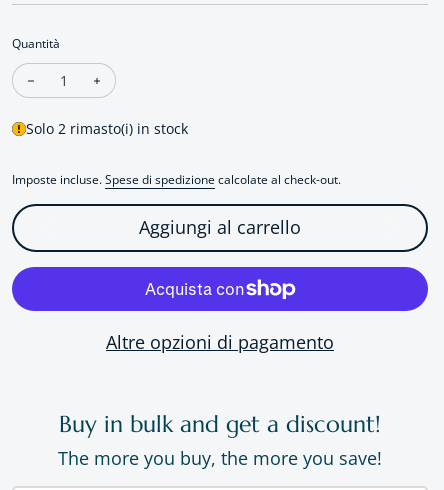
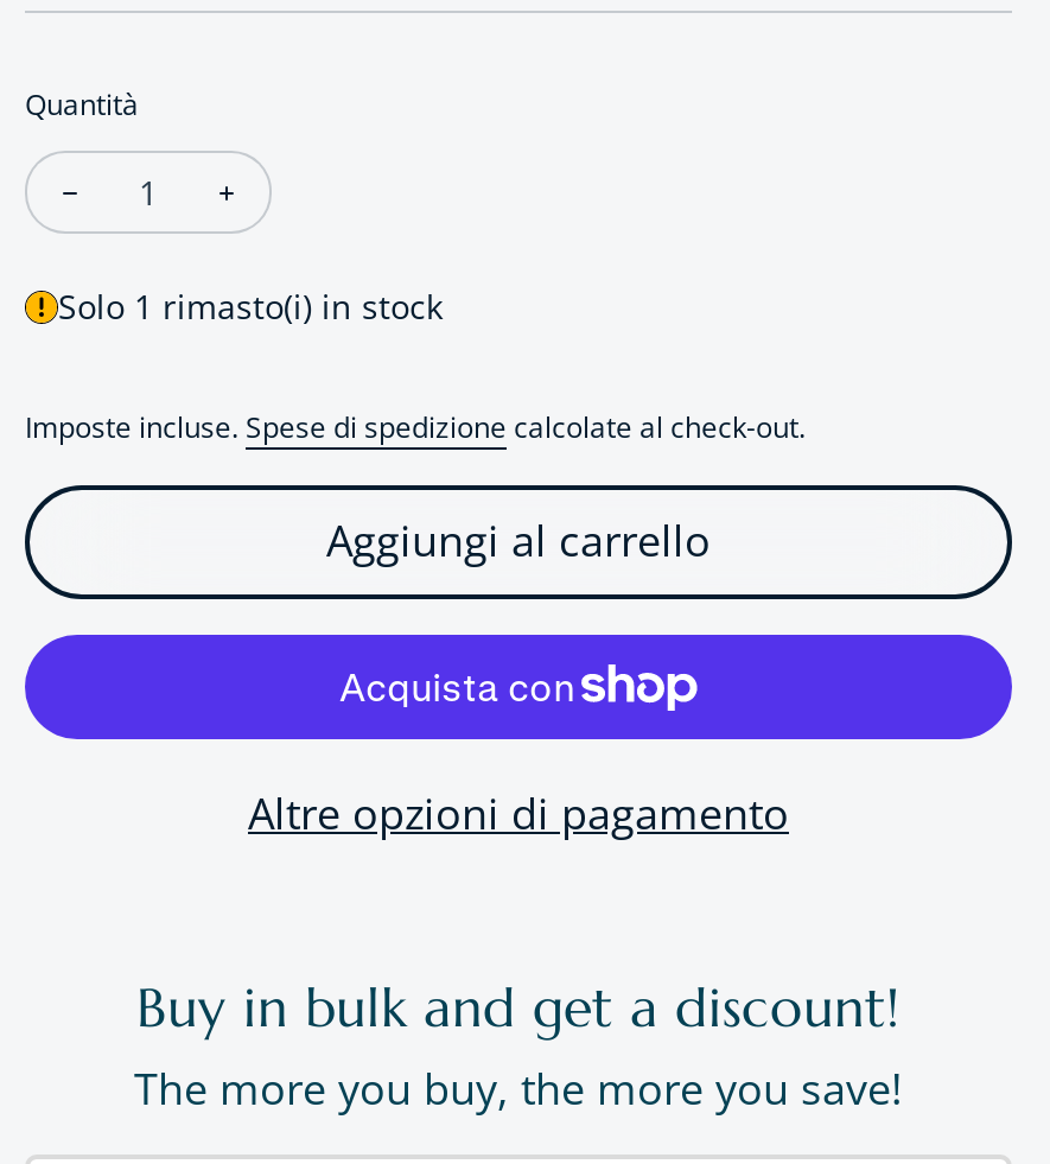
[26,119,188,138] Solo 2 rimasto(i) in stock -> [58,284,443,329] Solo 1 rimasto(i) in stock

